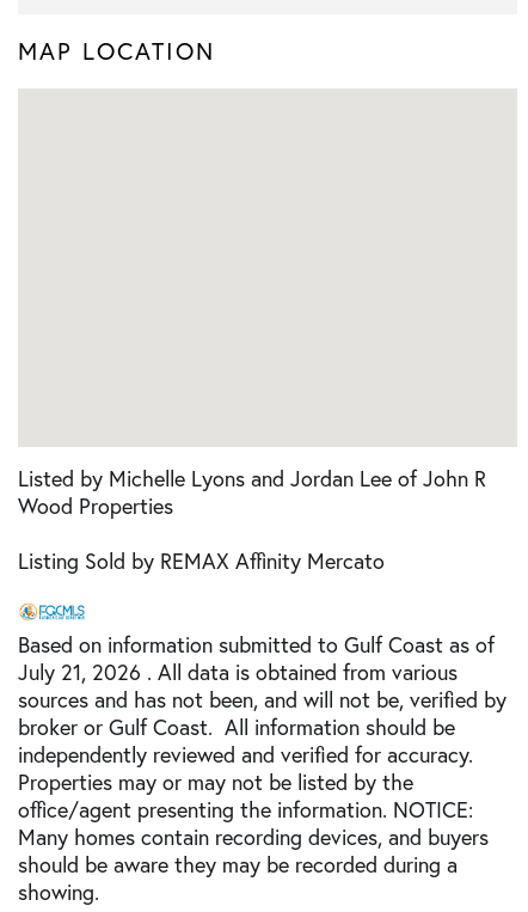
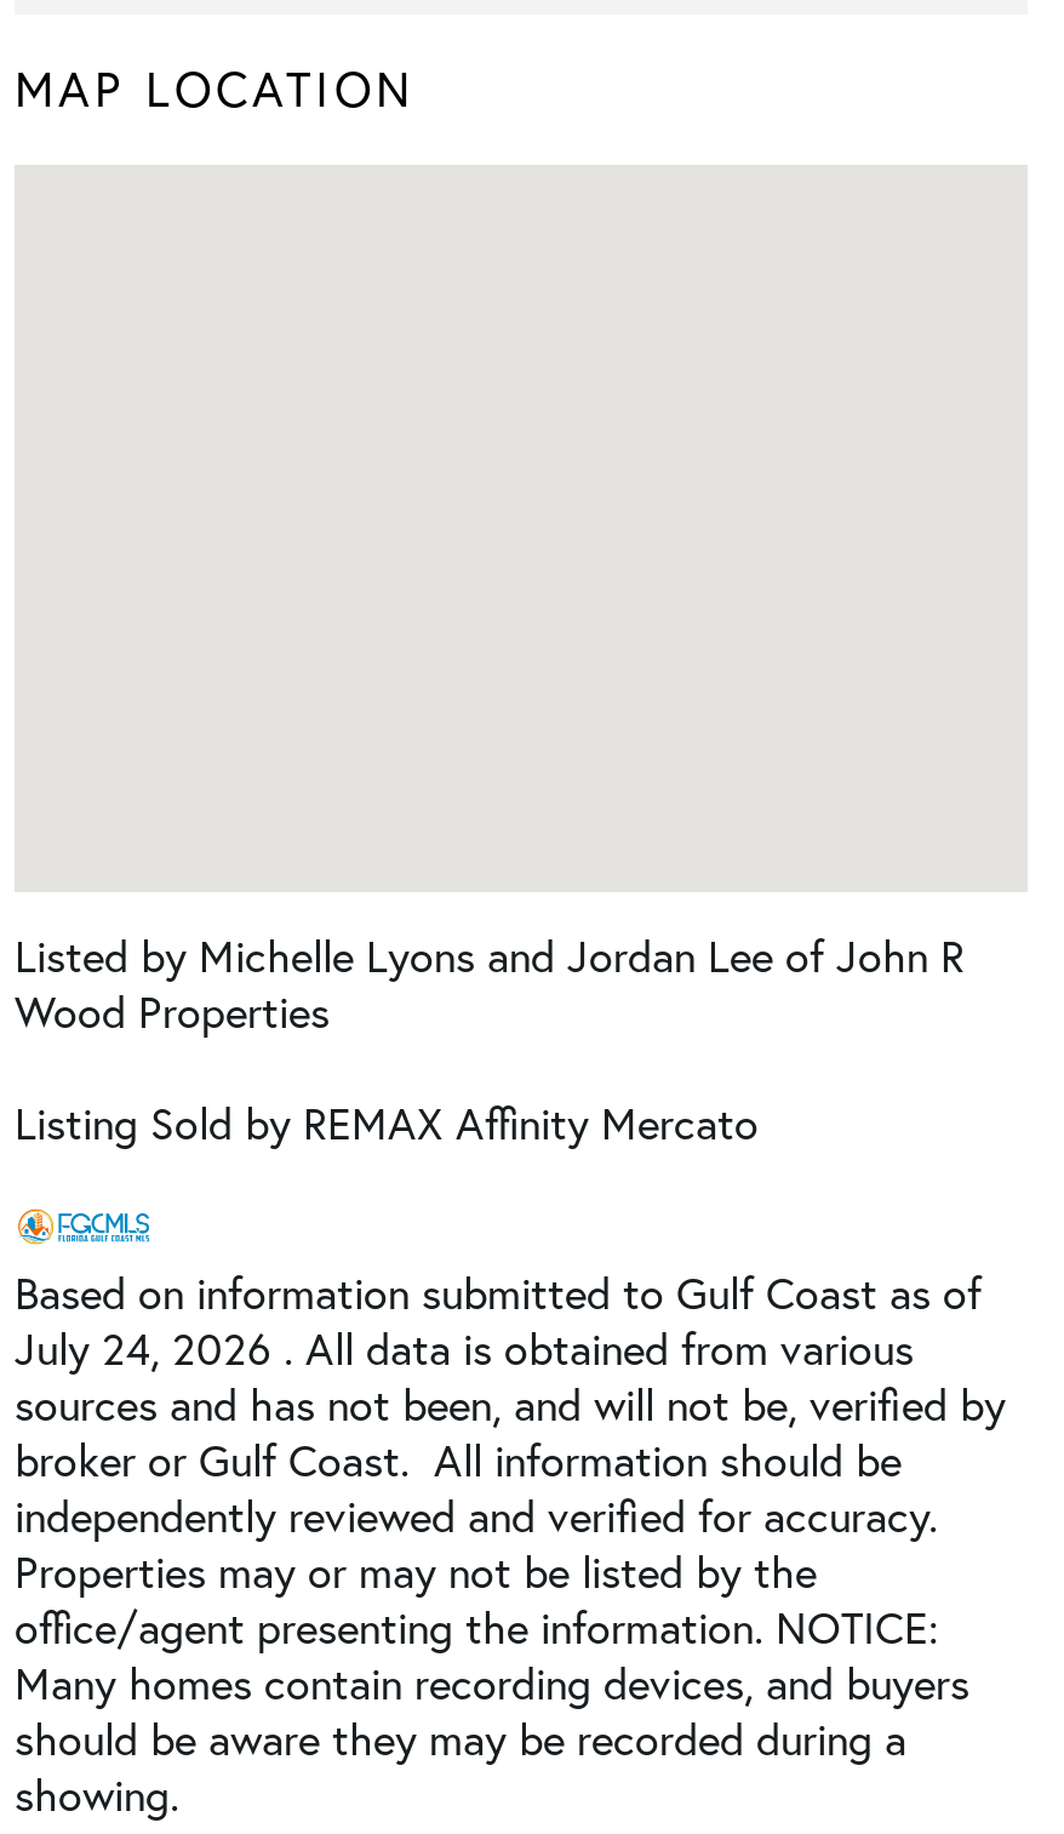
[18,658,458,686] July 21, 2026 . All data is obtained from various -> [15,1320,914,1376] July 24, 2026 . All data is obtained from various

